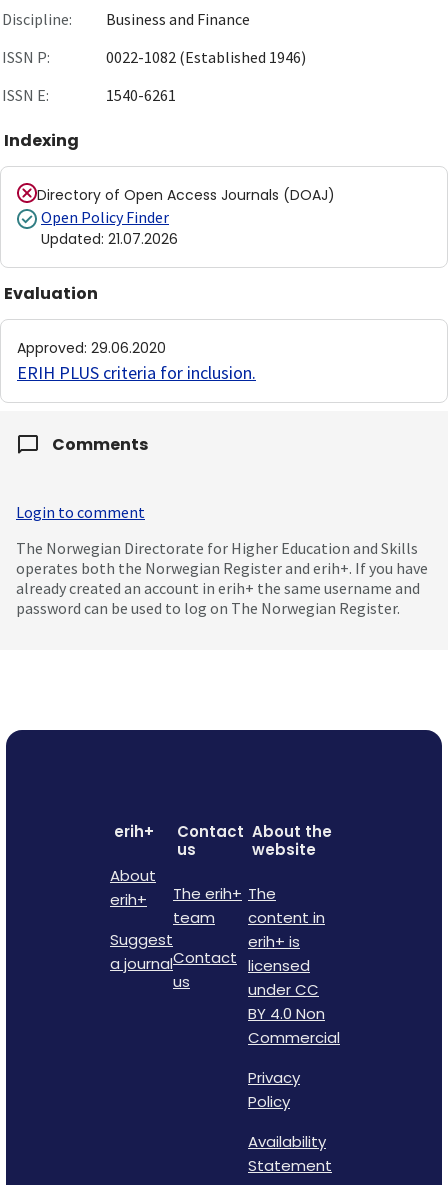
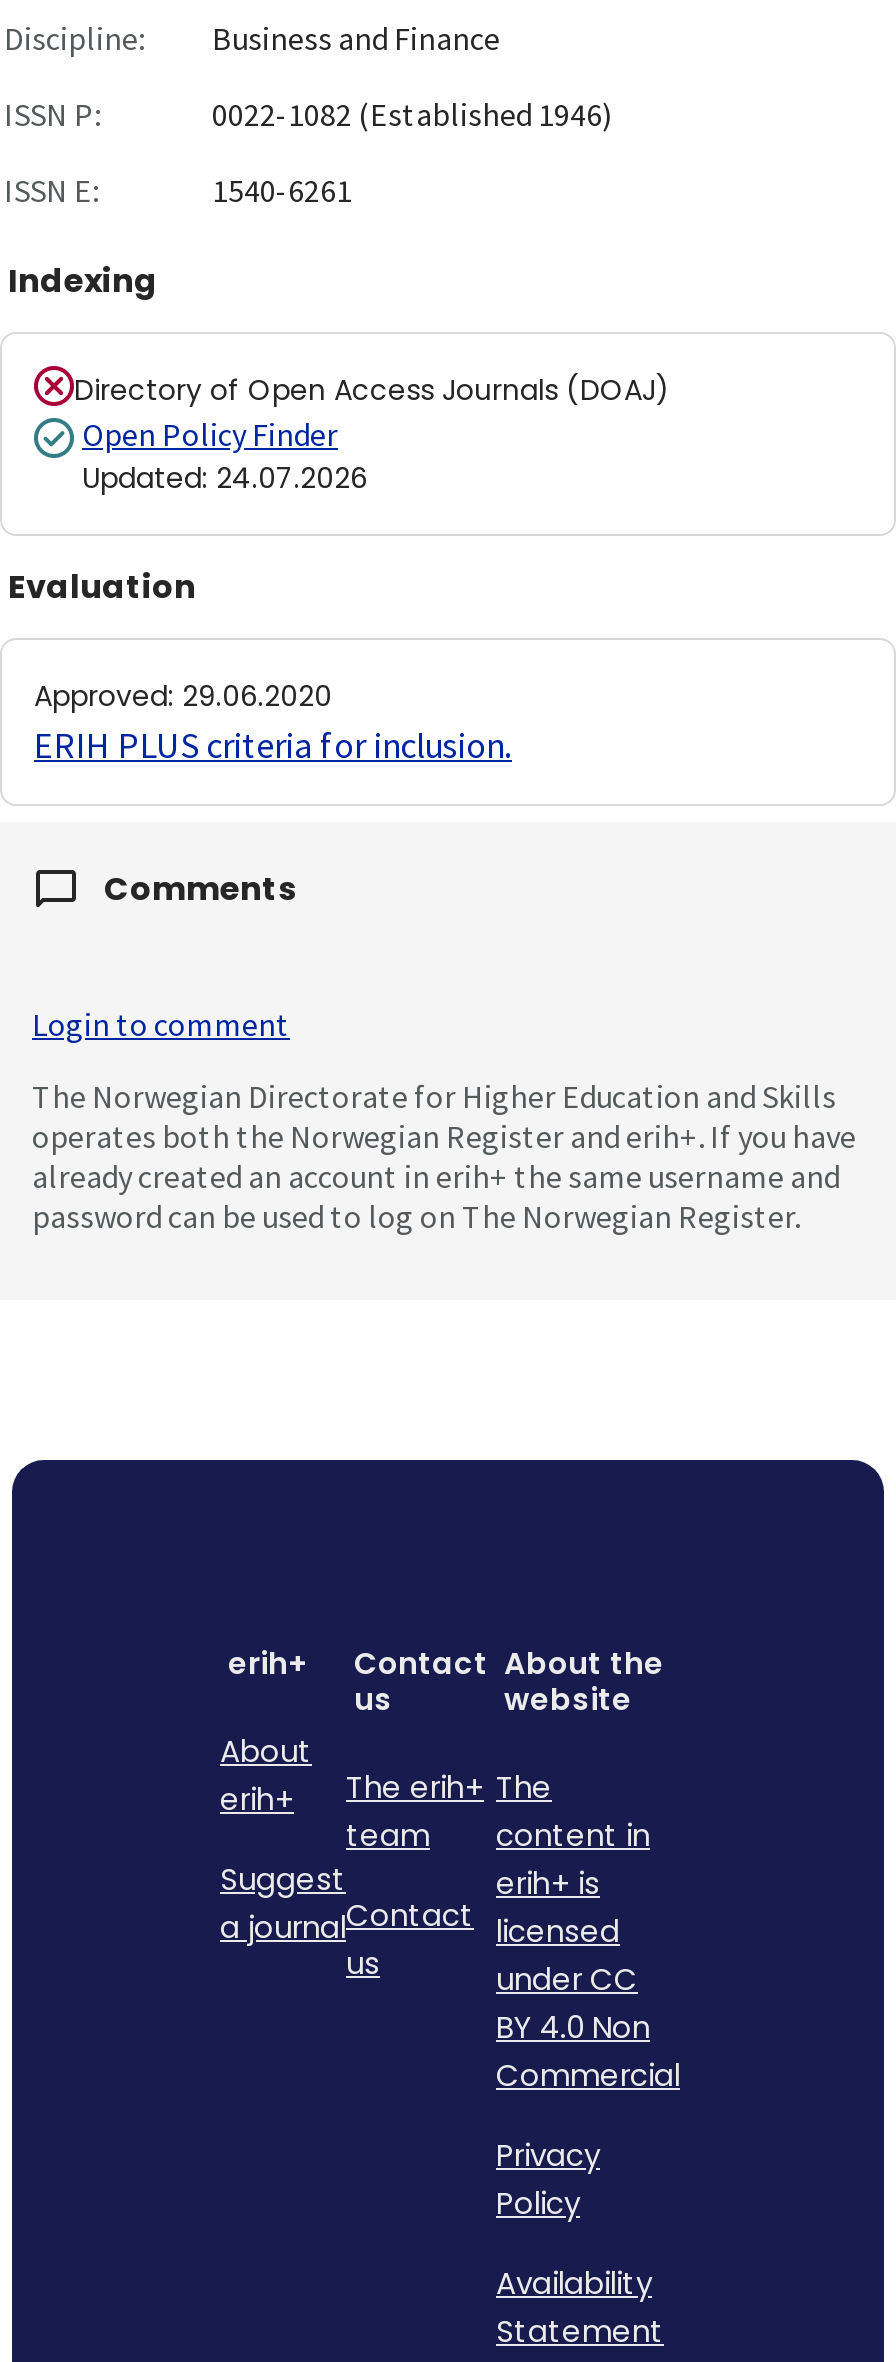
[41,229,178,249] Updated: 21.07.2026 -> [82,458,368,498] Updated: 24.07.2026

